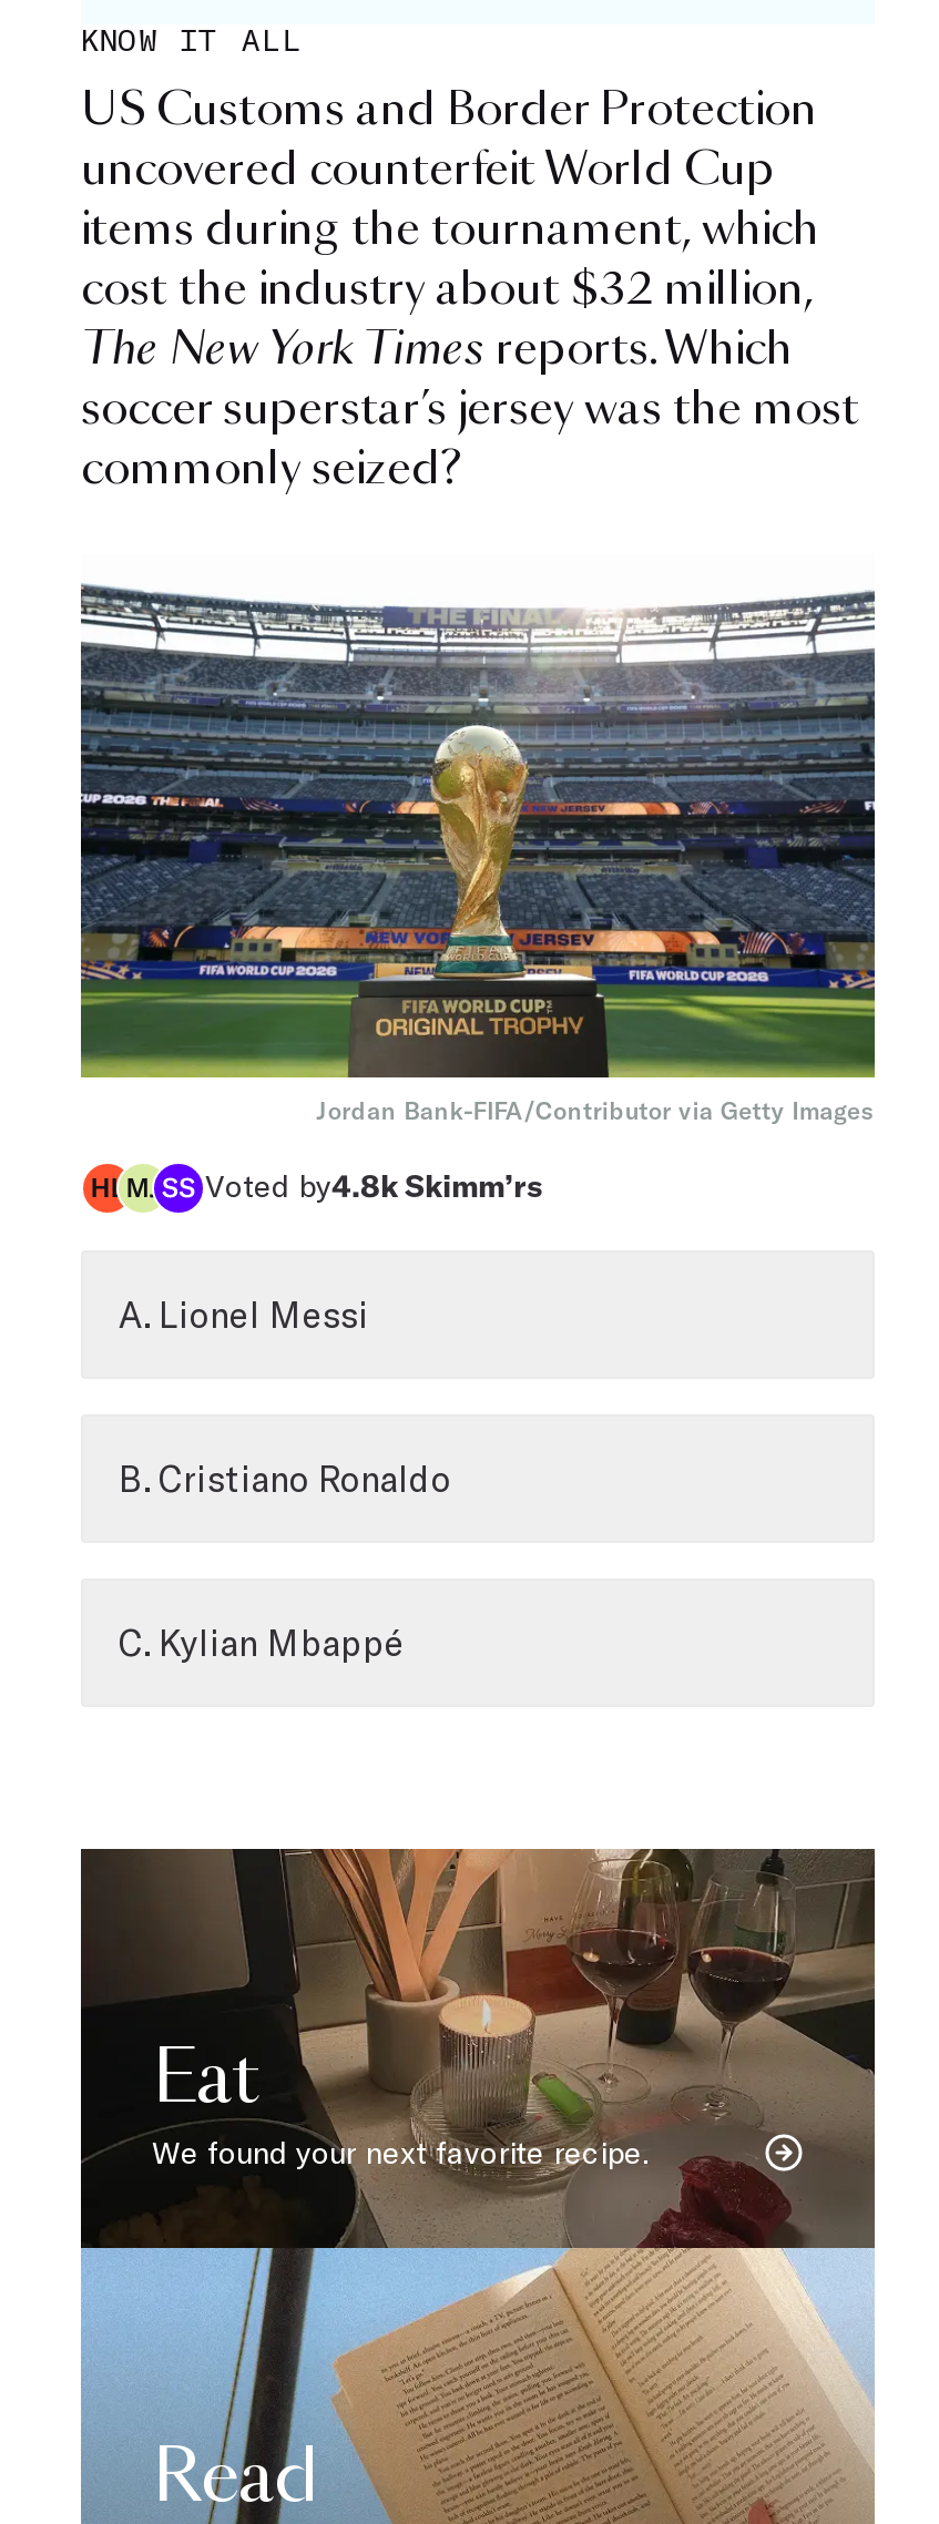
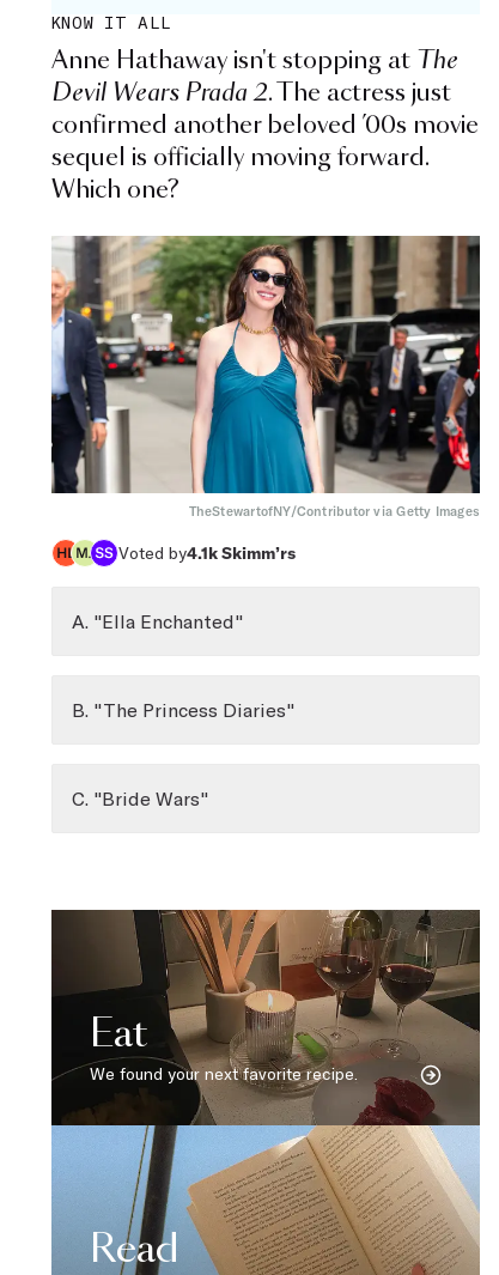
[81,89,859,492] US Customs and Border Protection | uncovered counterfeit World Cup | items during the tournament, which | cost the industry about $32 million, | The New York Times reports. Which | soccer superstar’s jersey was the most | commonly seized? -> [51,49,479,202] Anne Hathaway isn't stopping at The | Devil Wears Prada 2. The actress just | confirmed another beloved ’00s movie | sequel is officially moving forward. | Which one?
[79,581,877,1125] [image] | Jordan Bank-FIFA/Contributor via Getty Images -> [50,244,481,520] [image] | TheStewartofNY/Contributor via Getty Images
[205,1166,542,1206] Voted by4.8kSkimm’rs -> [118,542,296,564] Voted by4.1kSkimm’rs
[119,1292,369,1336] A. Lionel Messi -> [72,610,243,634] A. "Ella Enchanted"
[119,1456,451,1500] B. Cristiano Ronaldo -> [72,698,294,722] B. "The Princess Diaries"
[119,1620,405,1664] C. Kylian Mbappé -> [72,787,208,811] C. "Bride Wars"

